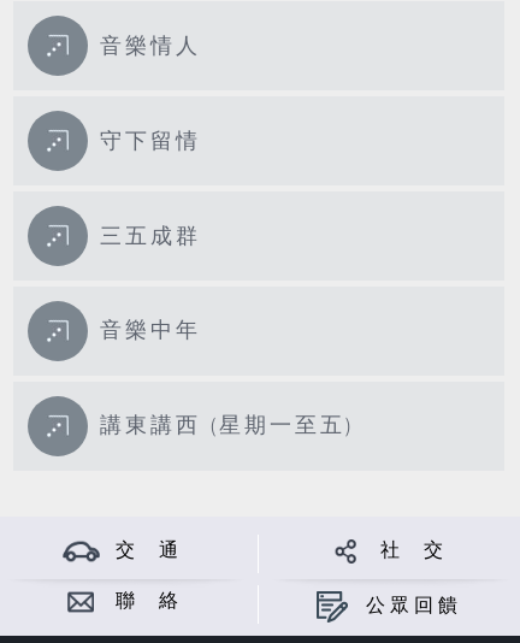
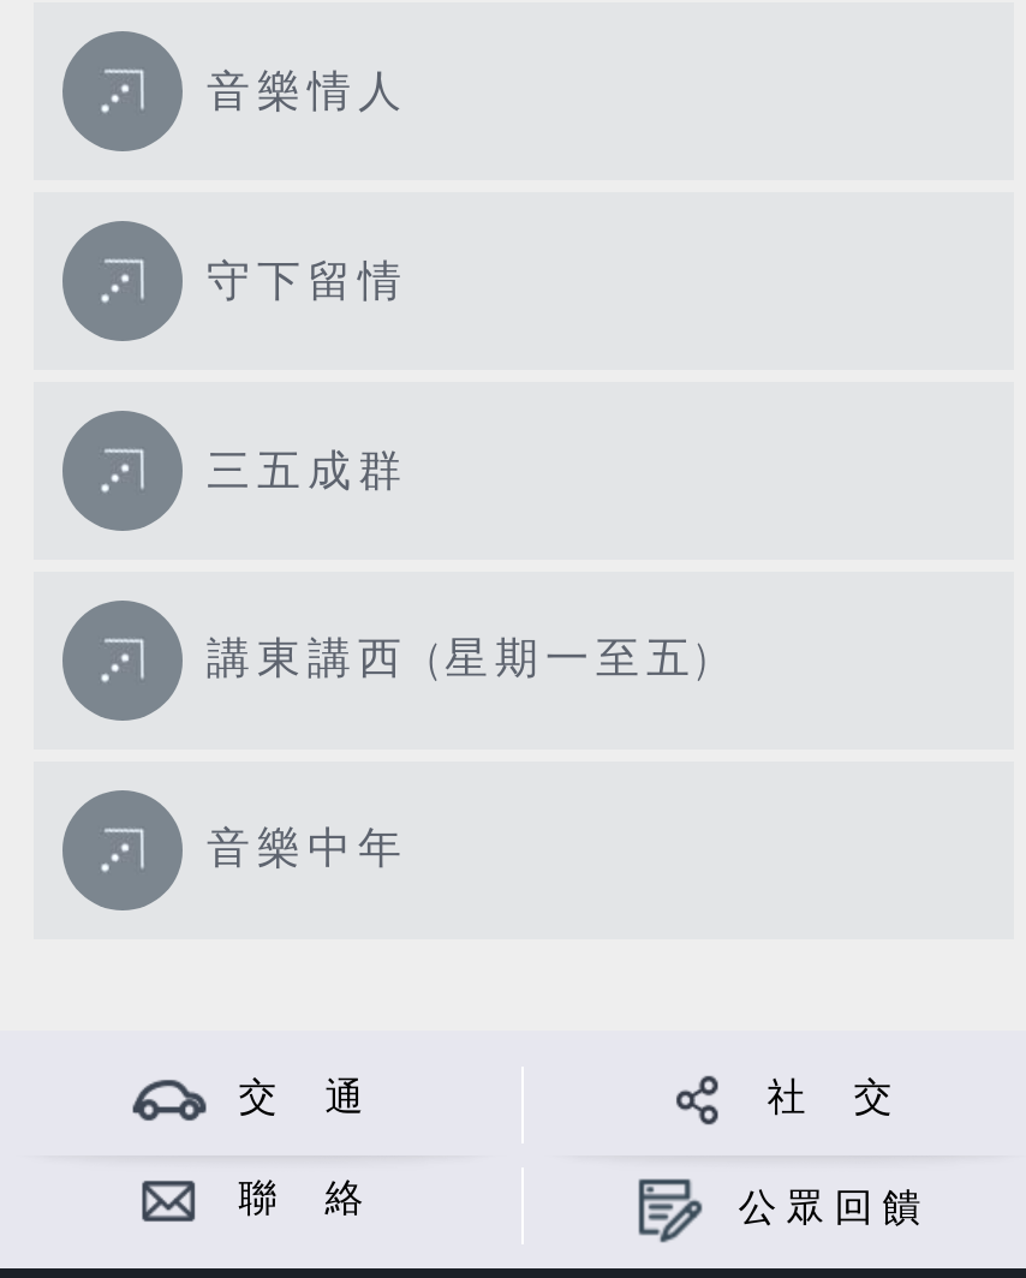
moved [100,318,201,344] -> [207,824,408,875]: 音樂中年
moved [100,413,354,438] -> [207,635,714,685]: 講東講西 (星期一至五)

